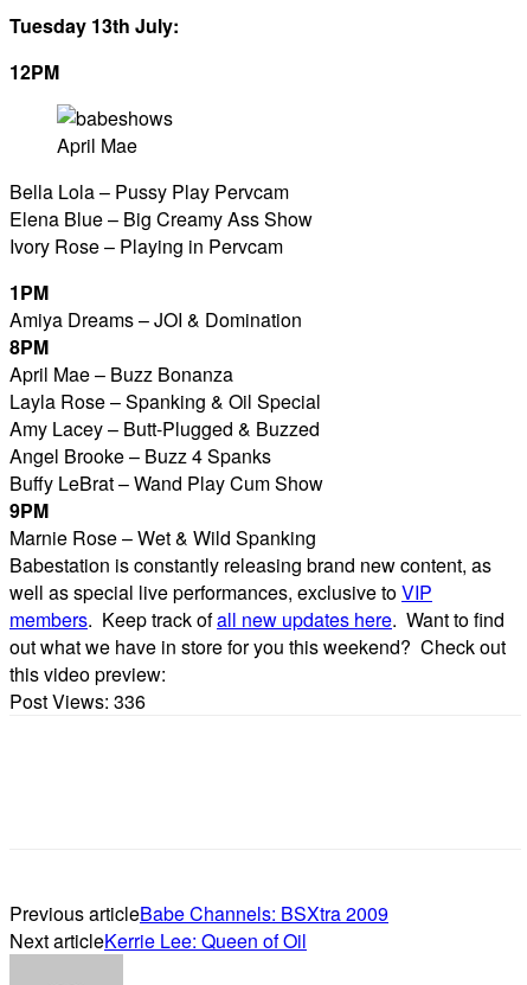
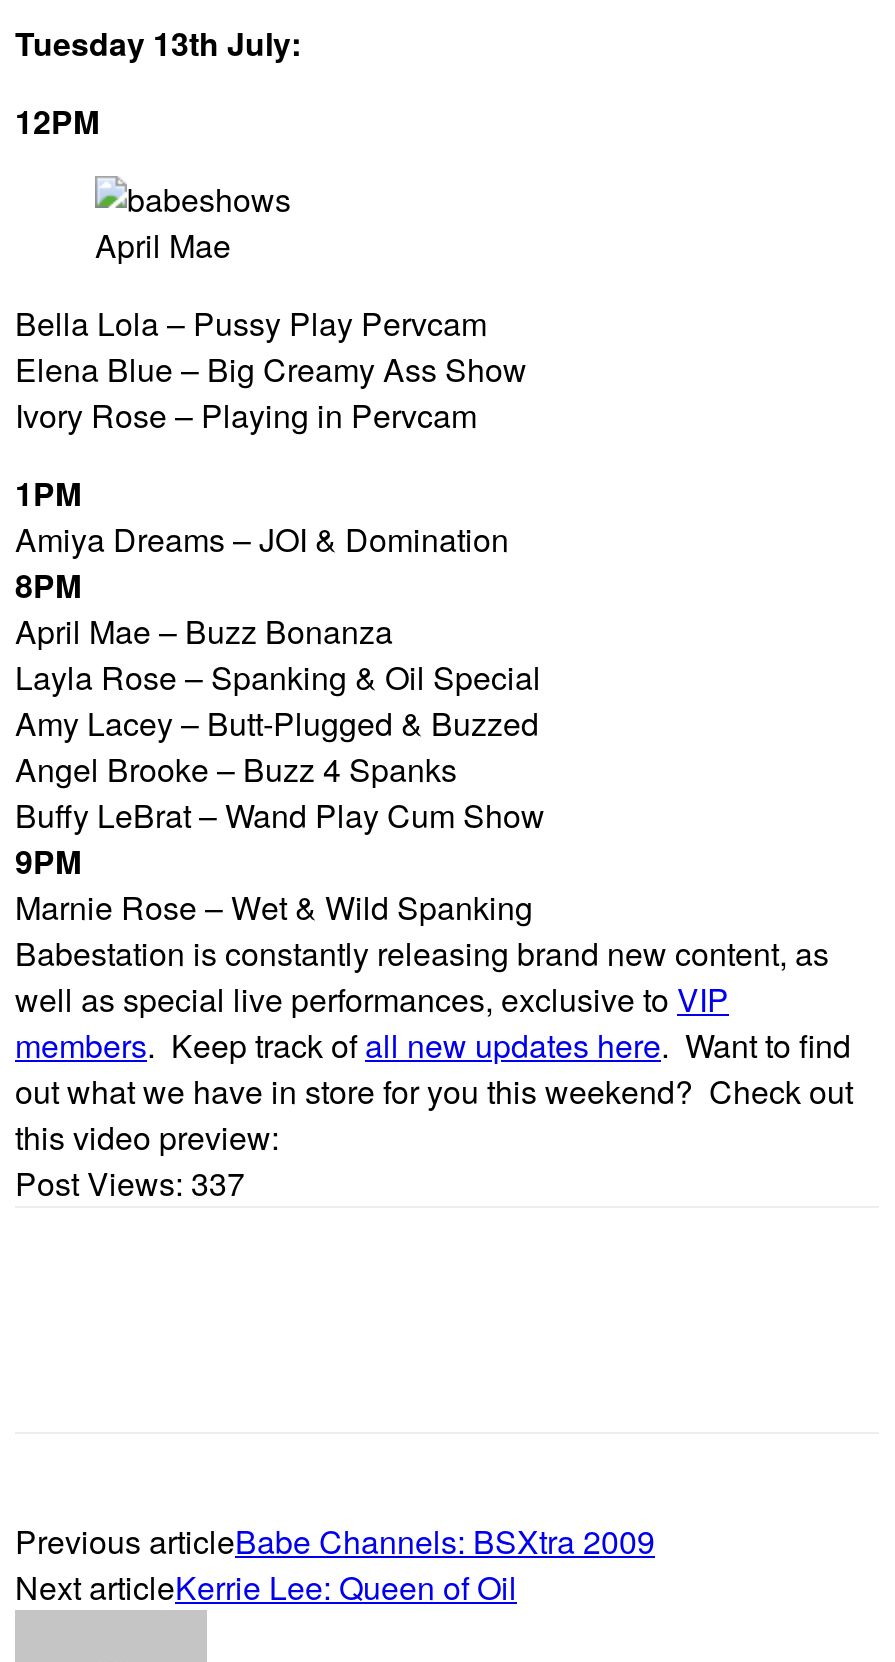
[9,687,146,715] Post Views: 336 -> [15,1160,245,1206] Post Views: 337

